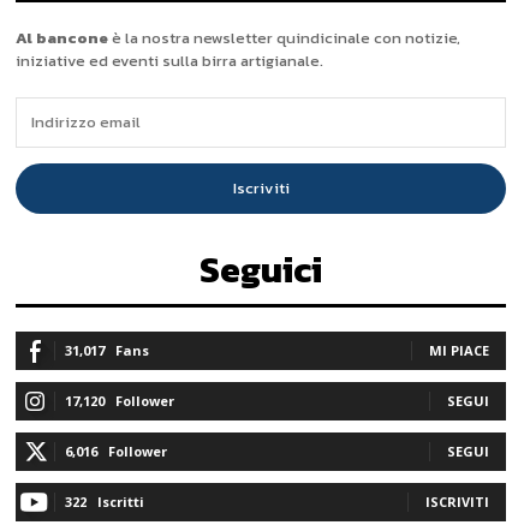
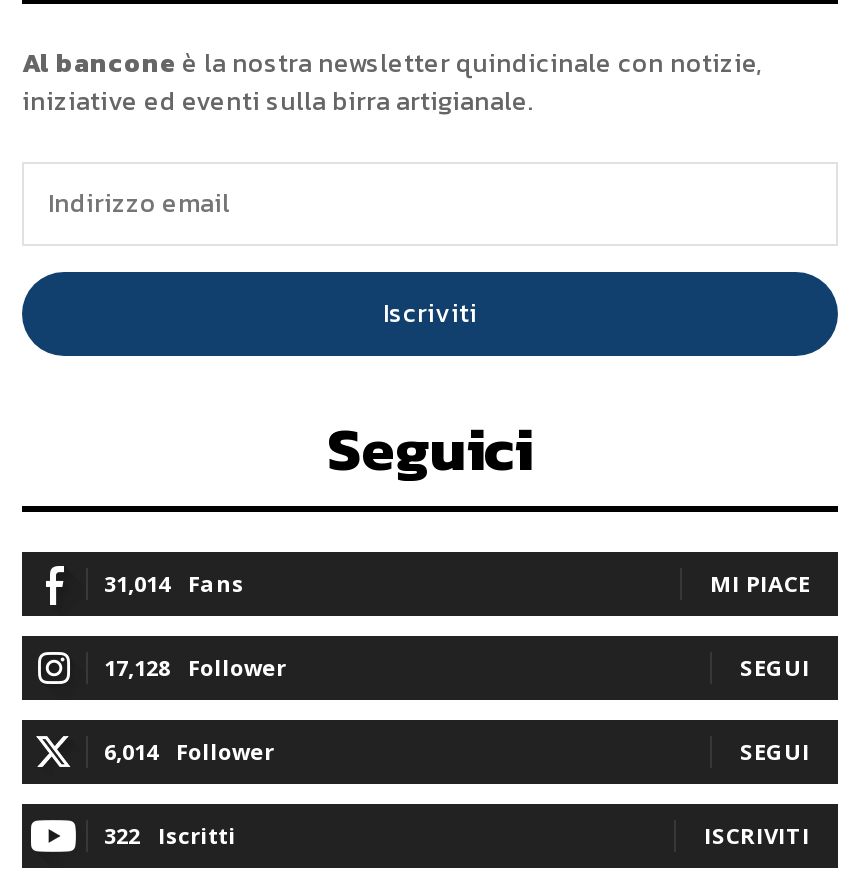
[65,341,149,359] 31,017 Fans -> [104,568,244,598] 31,014 Fans
[65,392,174,410] 17,120 Follower -> [104,652,286,682] 17,128 Follower
[65,442,167,460] 6,016 Follower -> [104,736,274,766] 6,014 Follower

